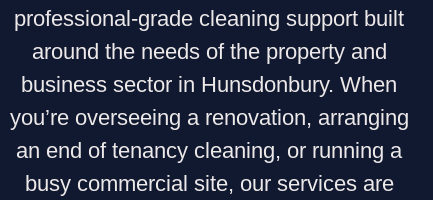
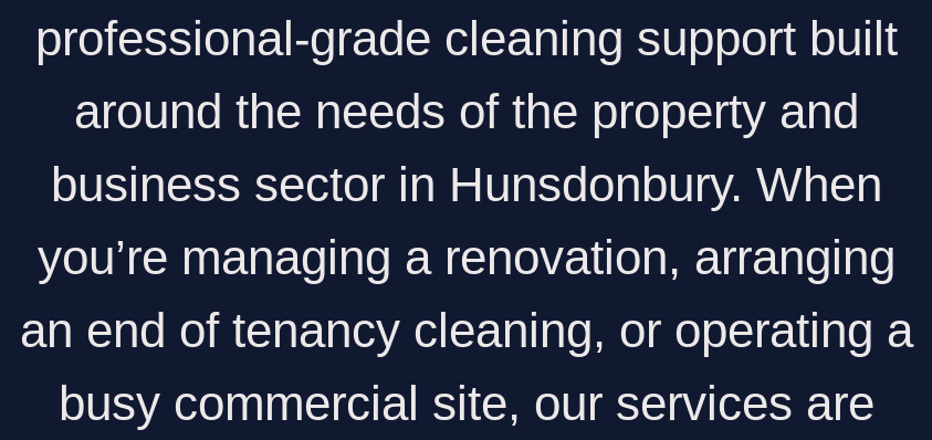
[9,104,408,129] you’re overseeing a renovation, arranging -> [38,229,896,284] you’re managing a renovation, arranging
[16,137,402,162] an end of tenancy cleaning, or running a -> [20,302,913,357] an end of tenancy cleaning, or operating a

